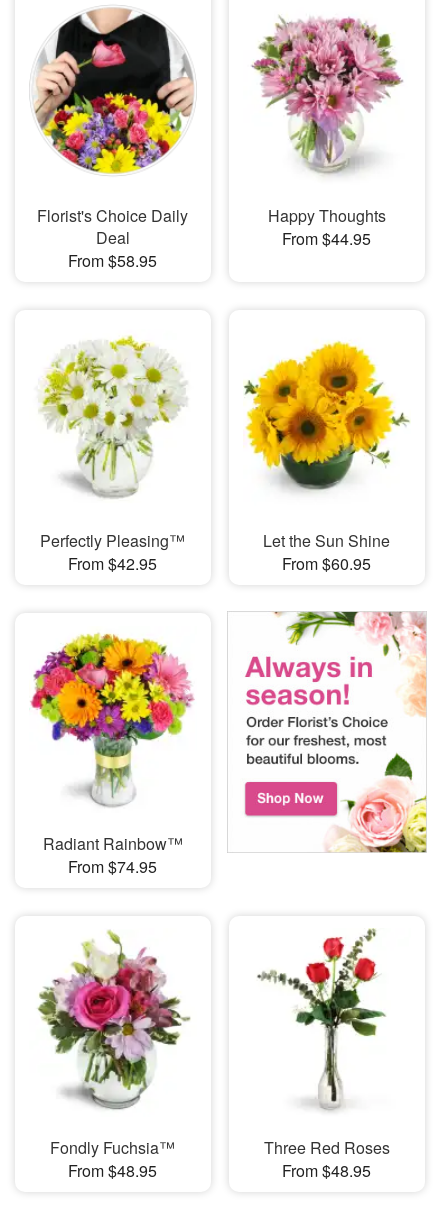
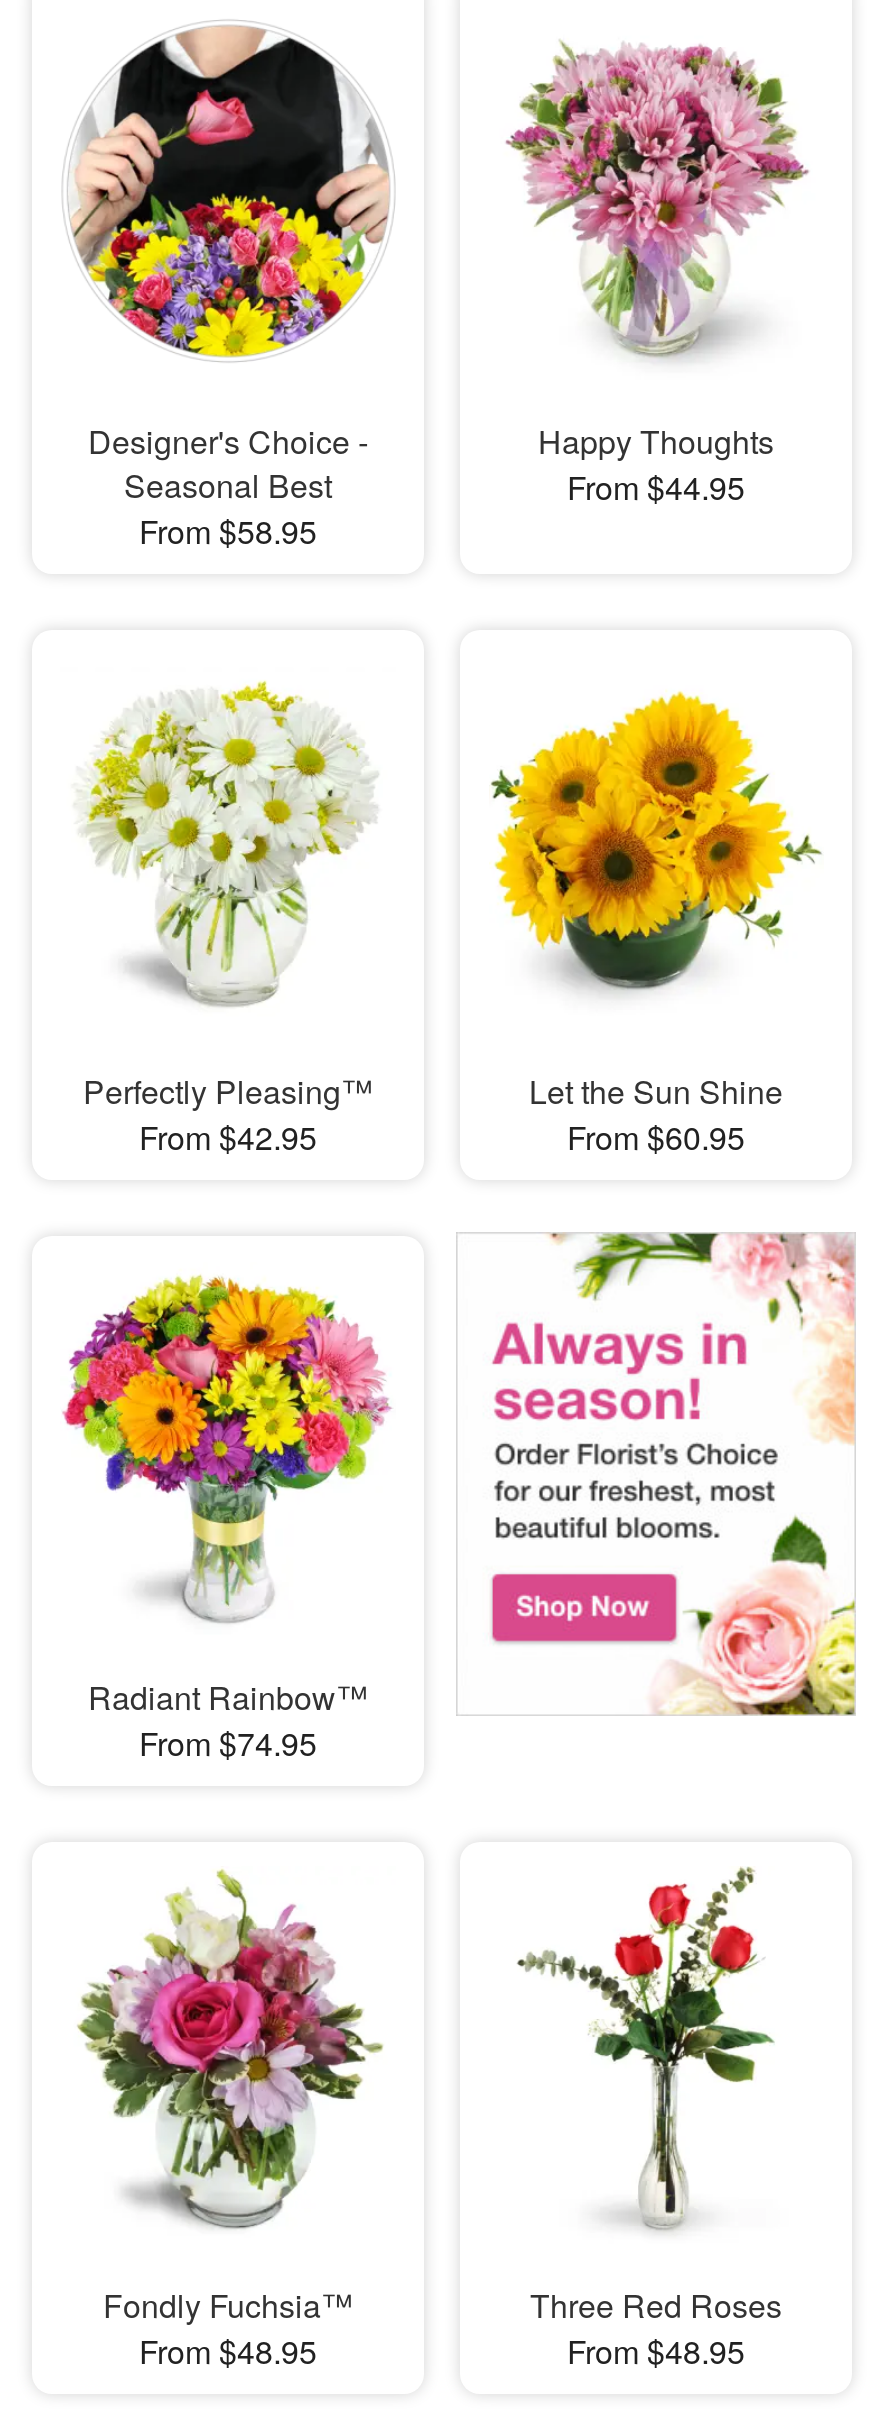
[37,204,188,249] Florist's Choice Daily | Deal -> [88,417,368,507] Designer's Choice - | Seasonal Best

